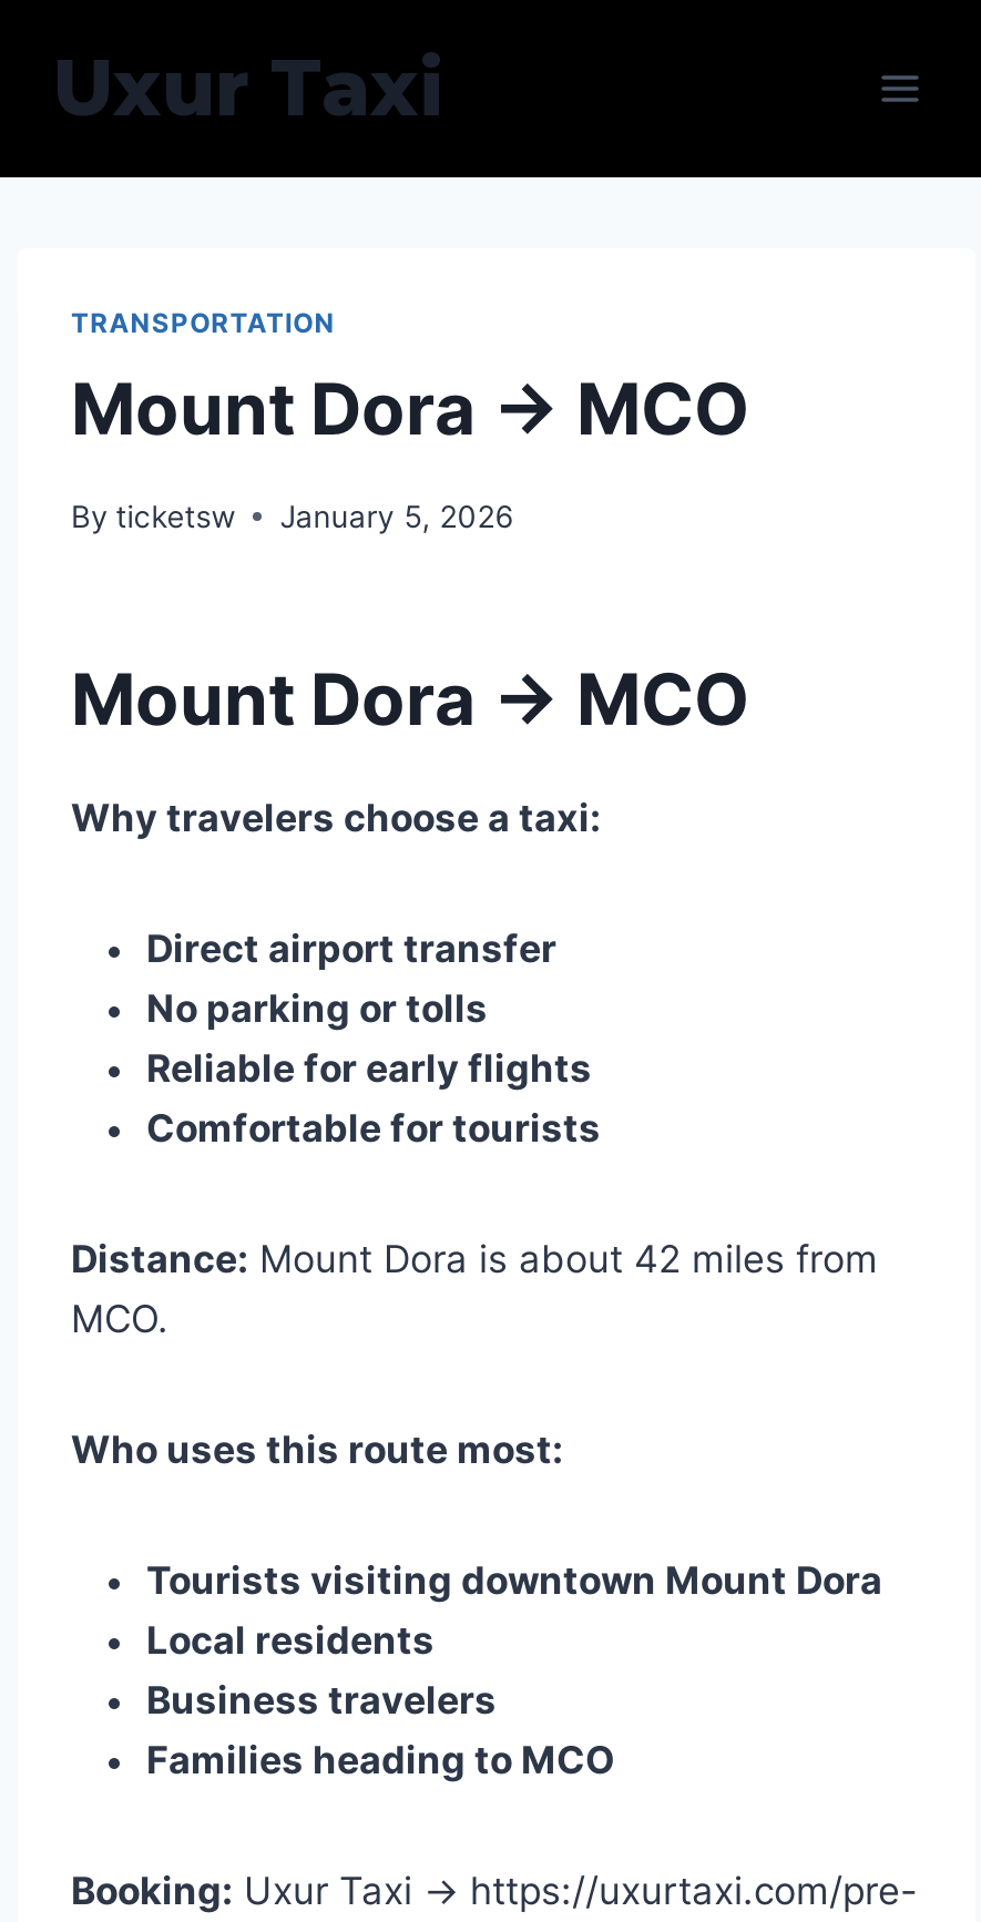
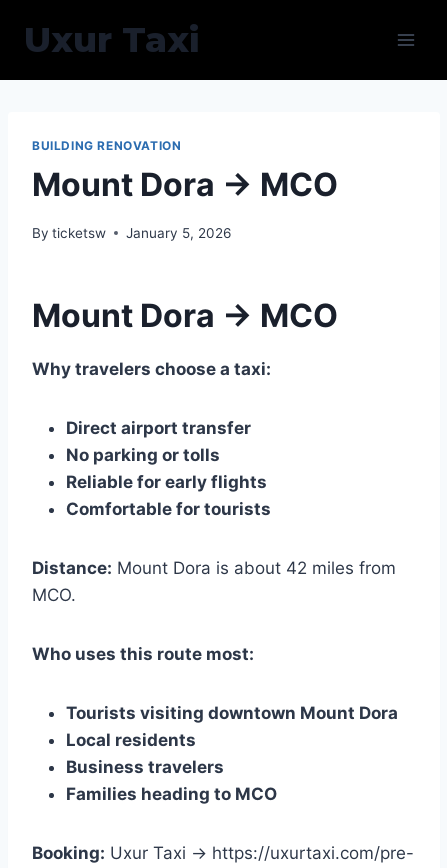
[71,306,335,339] TRANSPORTATION -> [32,138,181,153] BUILDING RENOVATION

